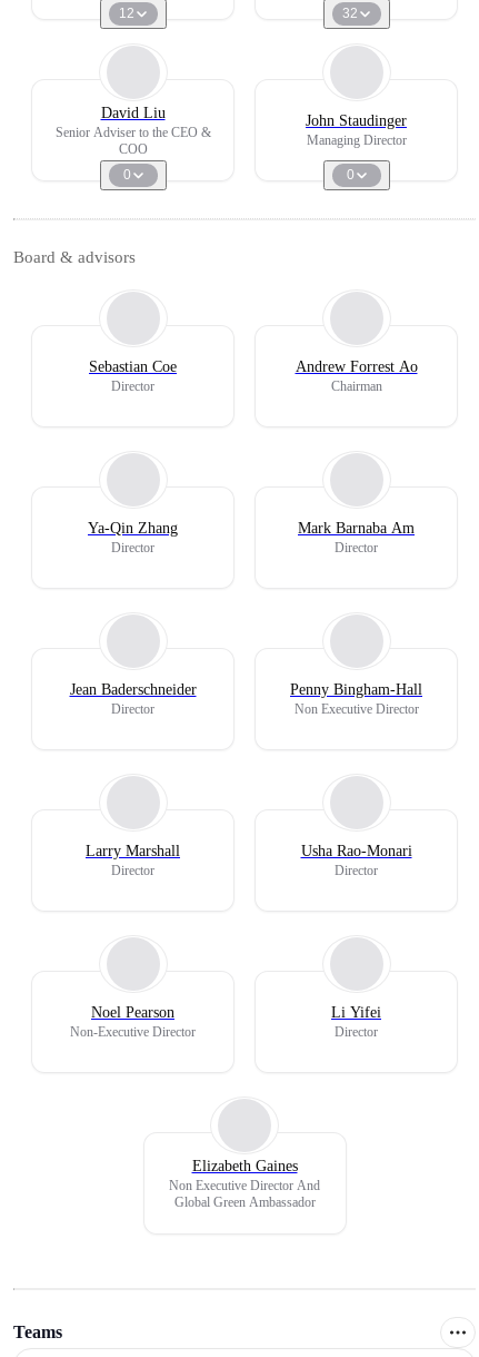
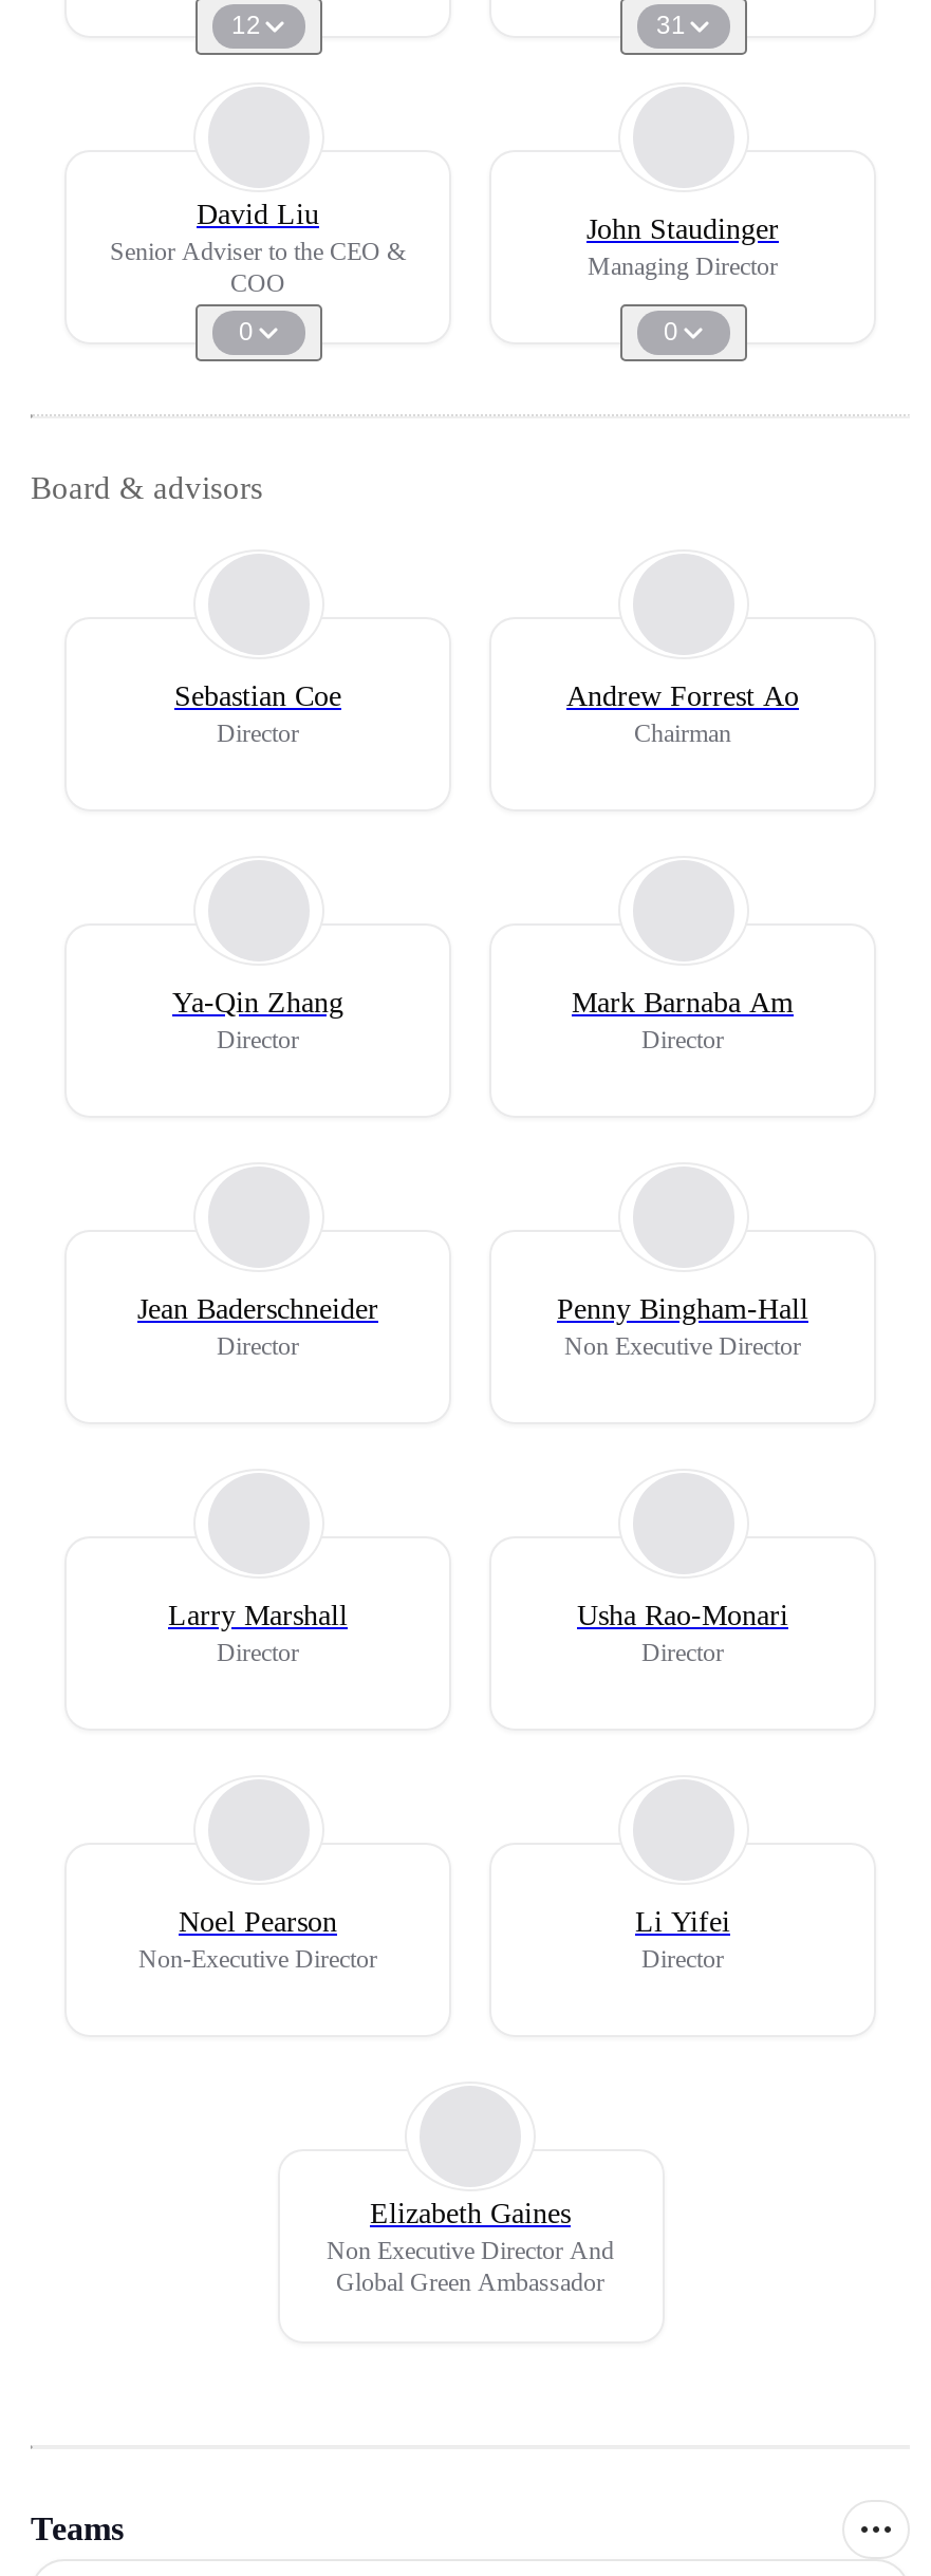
[342,6,358,21] 32 -> [656,11,686,40] 31

